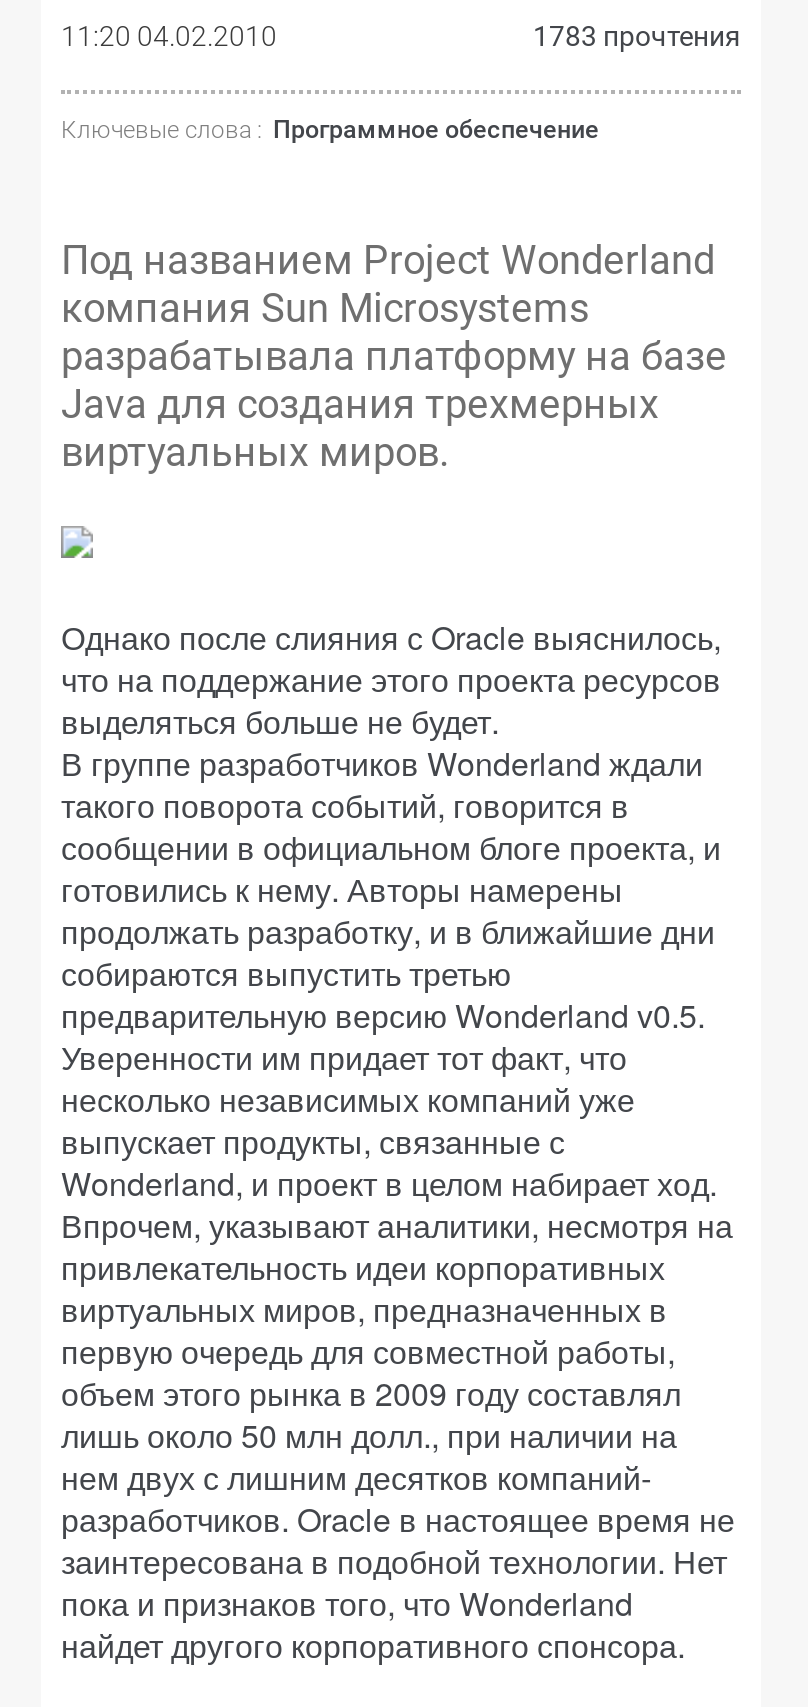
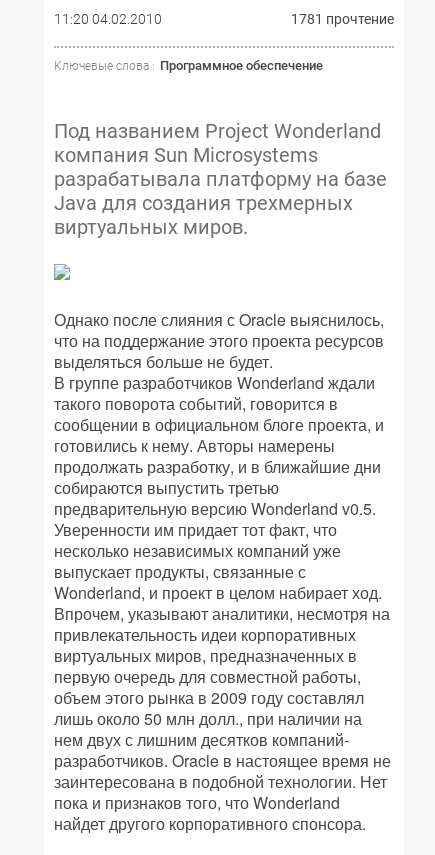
[533,20,741,52] 1783 прочтения -> [291,11,394,27] 1781 прочтение

